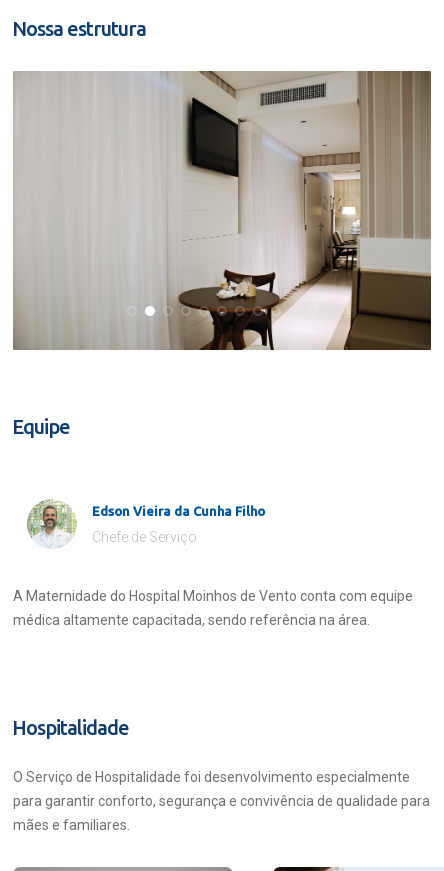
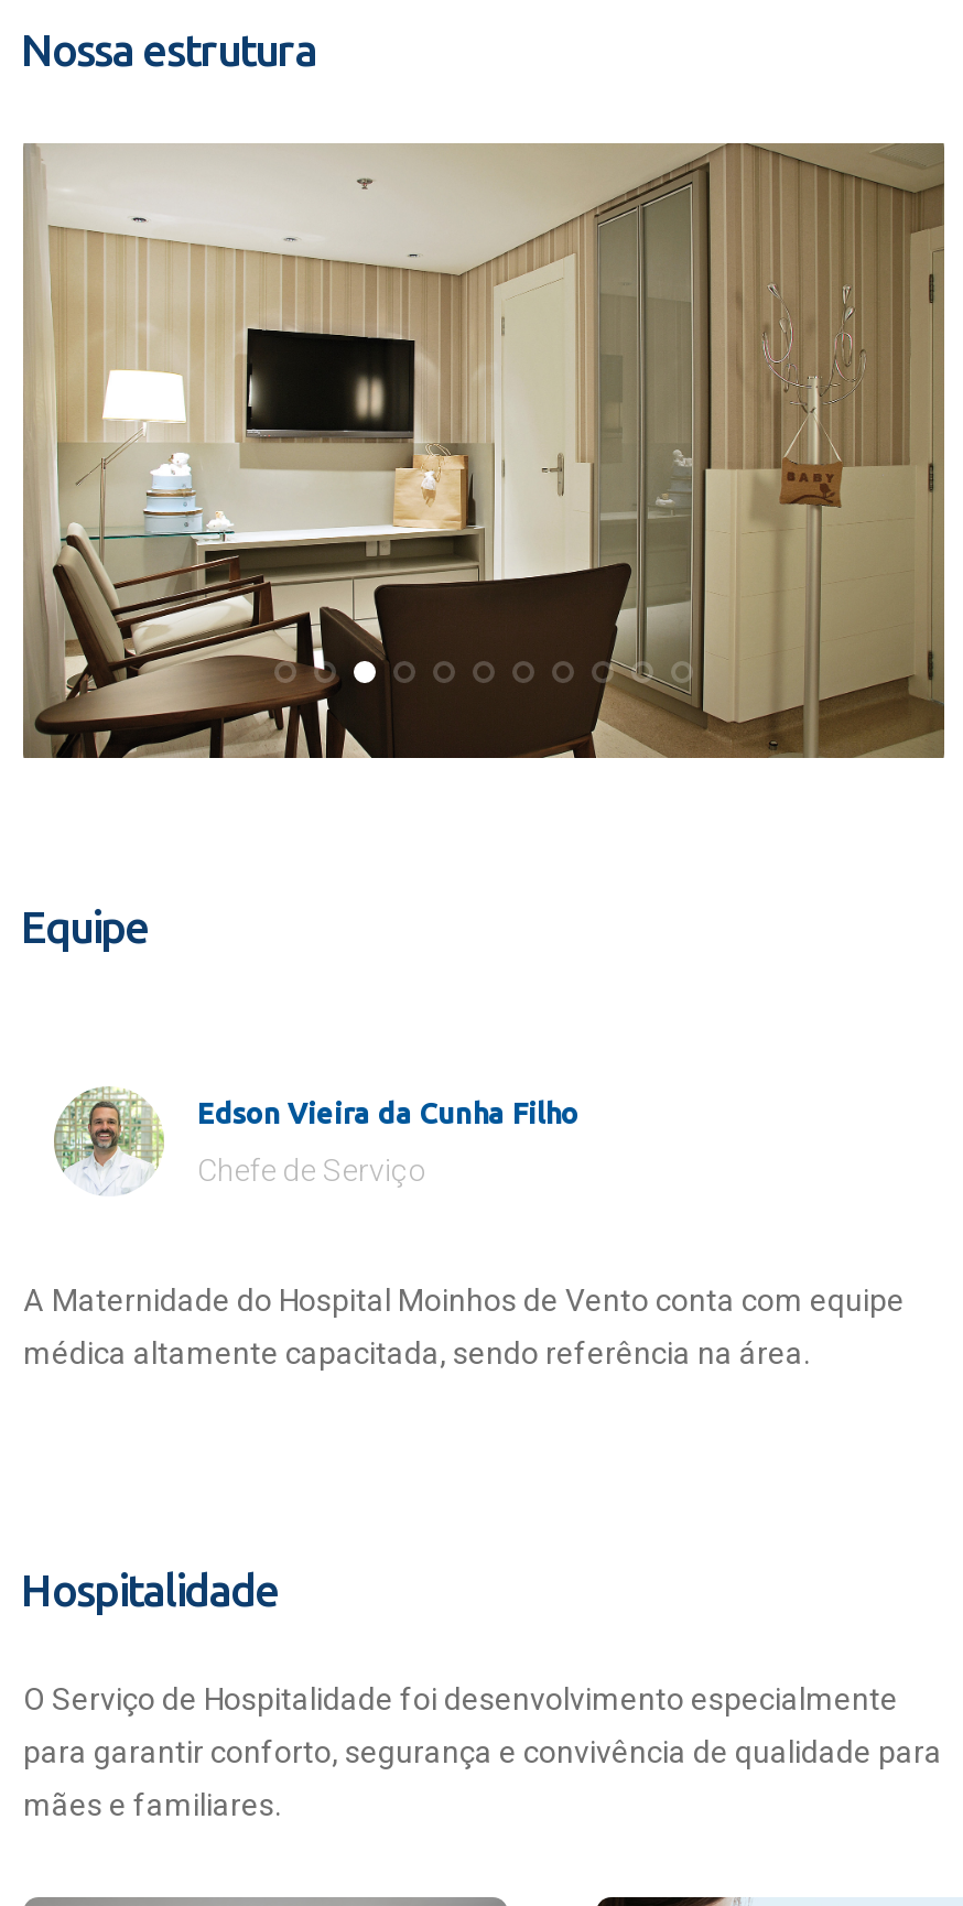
[13,71,432,351] [image] -> [25,143,946,760] [image]

